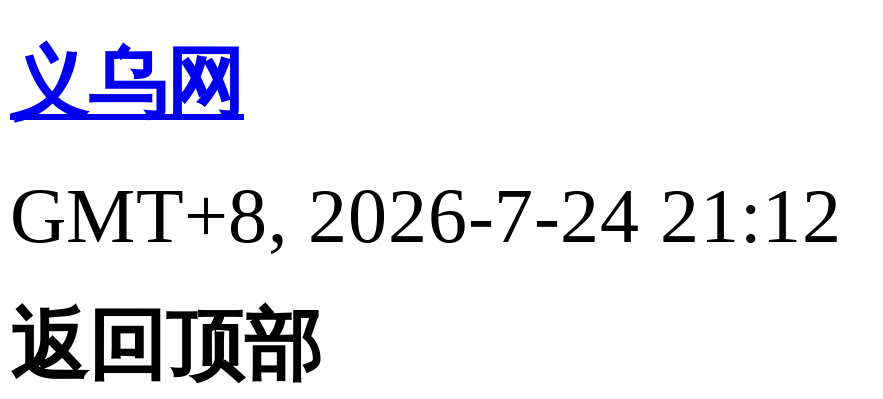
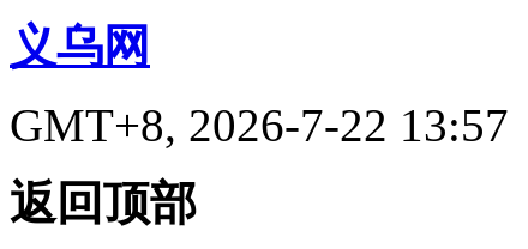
[10,171,842,257] GMT+8, 2026-7-24 21:12 -> [10,99,509,150] GMT+8, 2026-7-22 13:57

